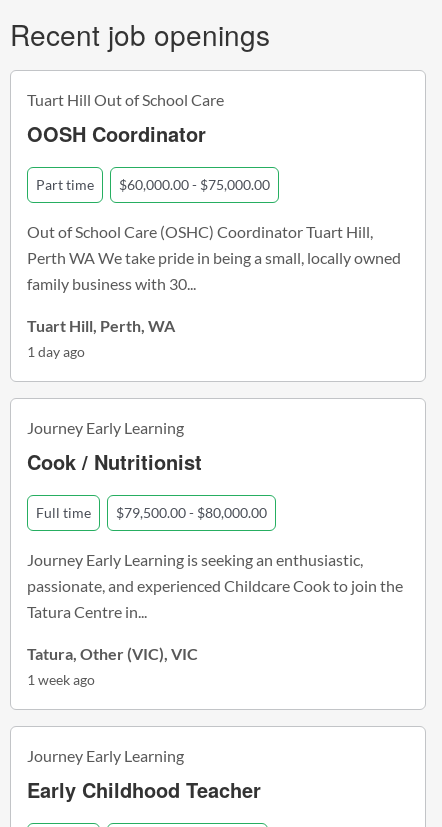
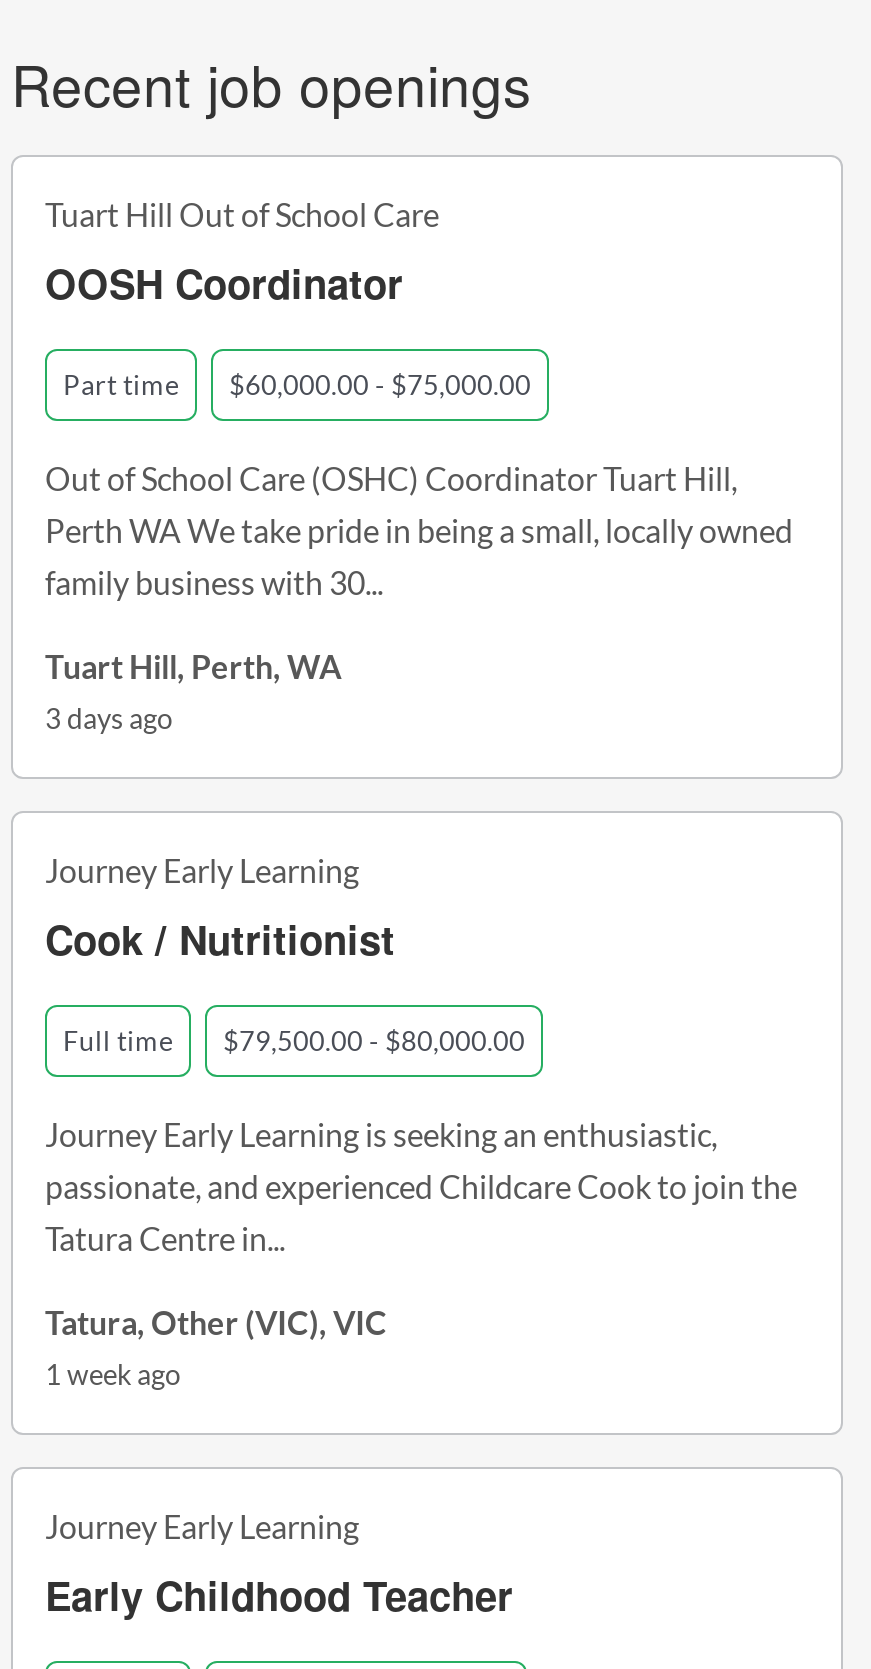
[27,343,85,360] 1 day ago -> [45,702,173,736] 3 days ago

